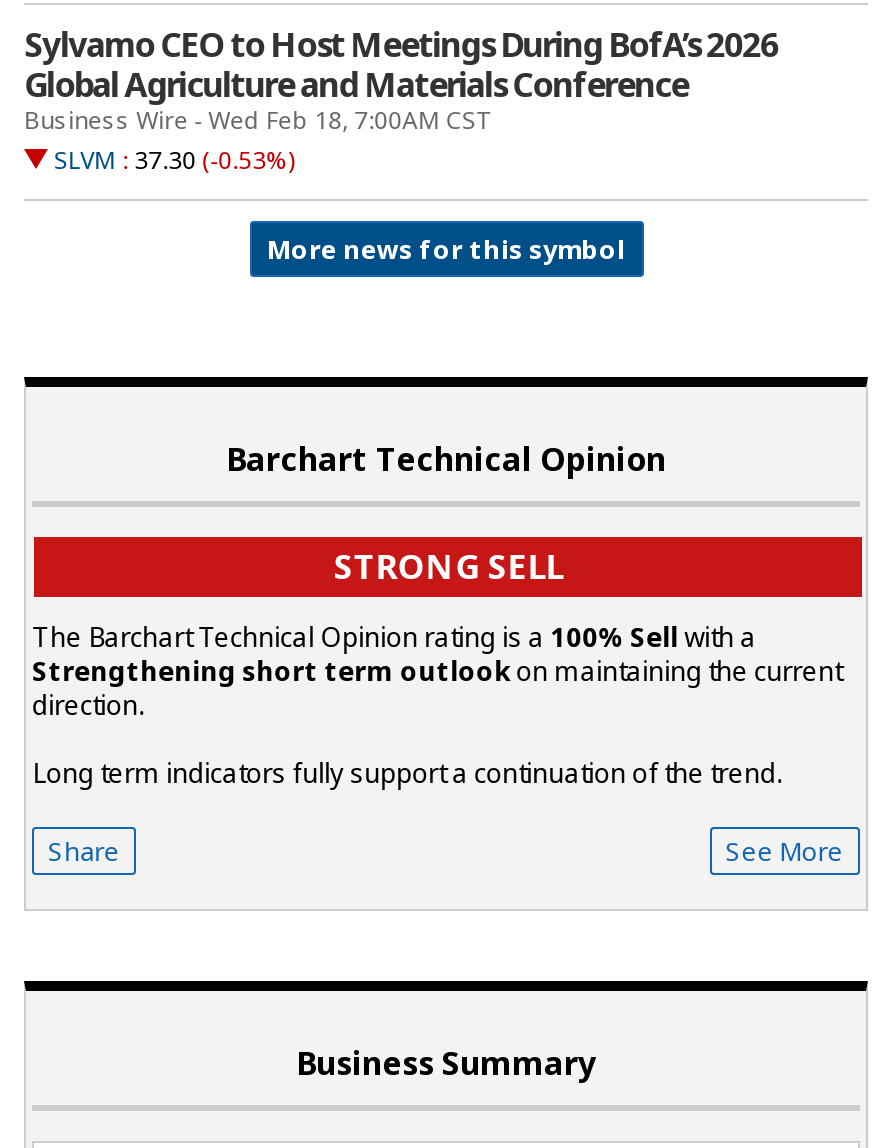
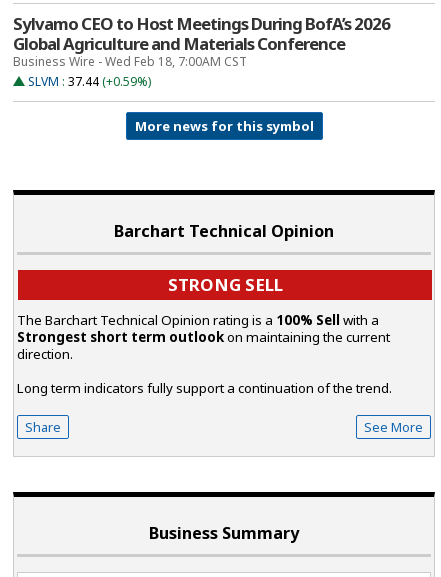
[54,143,294,177] SLVM : 37.30 (-0.53%) -> [28,73,151,90] SLVM : 37.44 (+0.59%)
[32,653,842,689] Strengthening short term outlookon maintaining the current -> [17,328,390,346] Strongest short term outlookon maintaining the current

